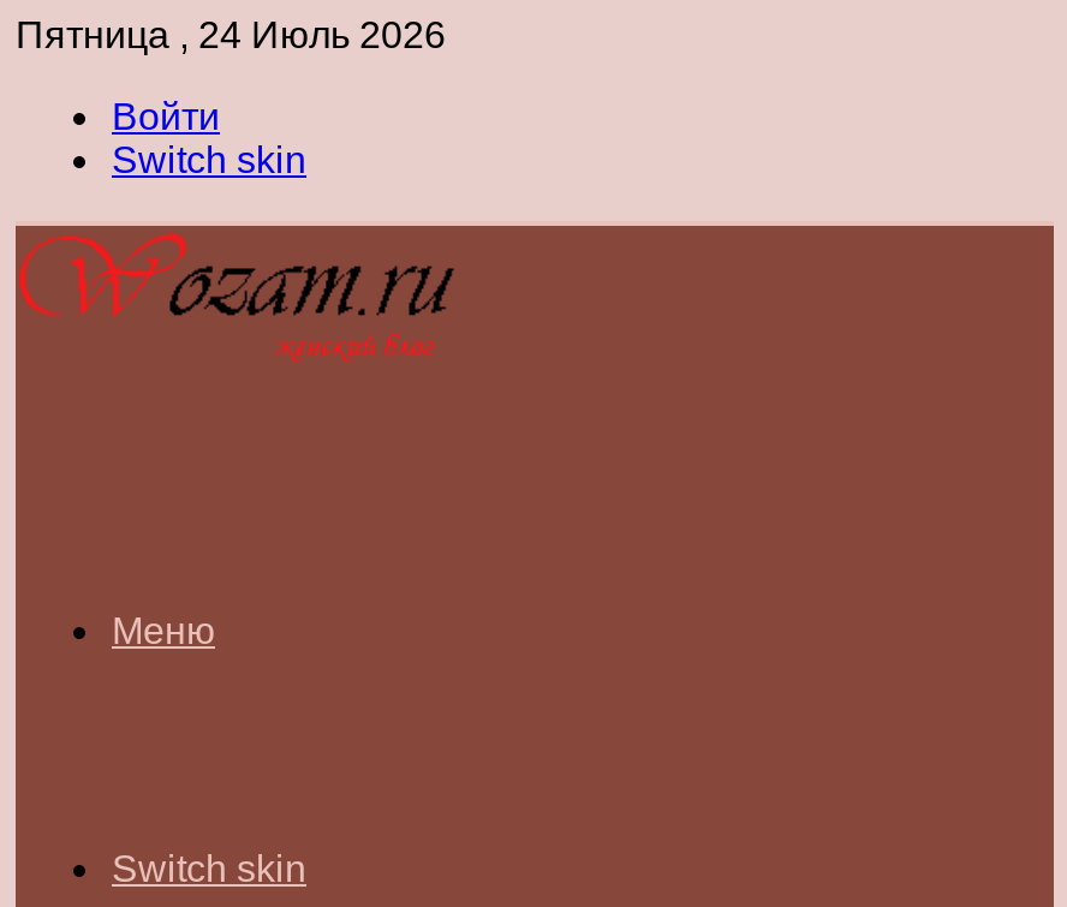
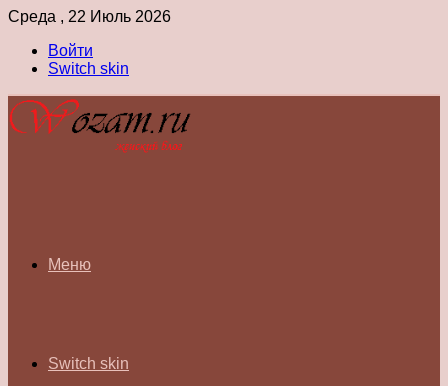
[16,14,446,55] Пятница , 24 Июль 2026 -> [8,8,171,25] Среда , 22 Июль 2026

